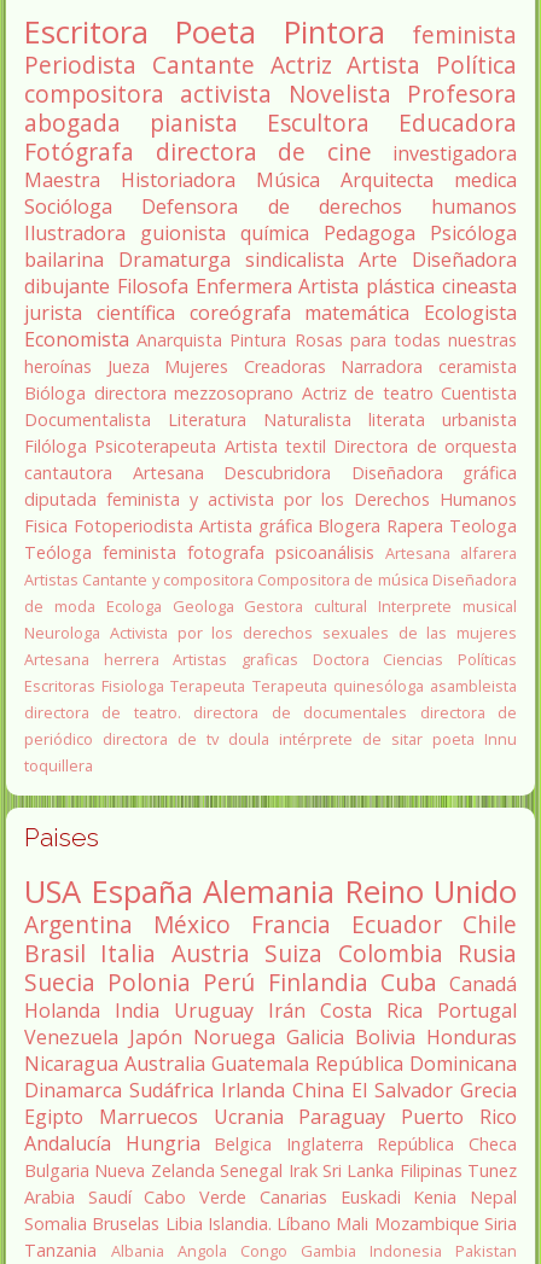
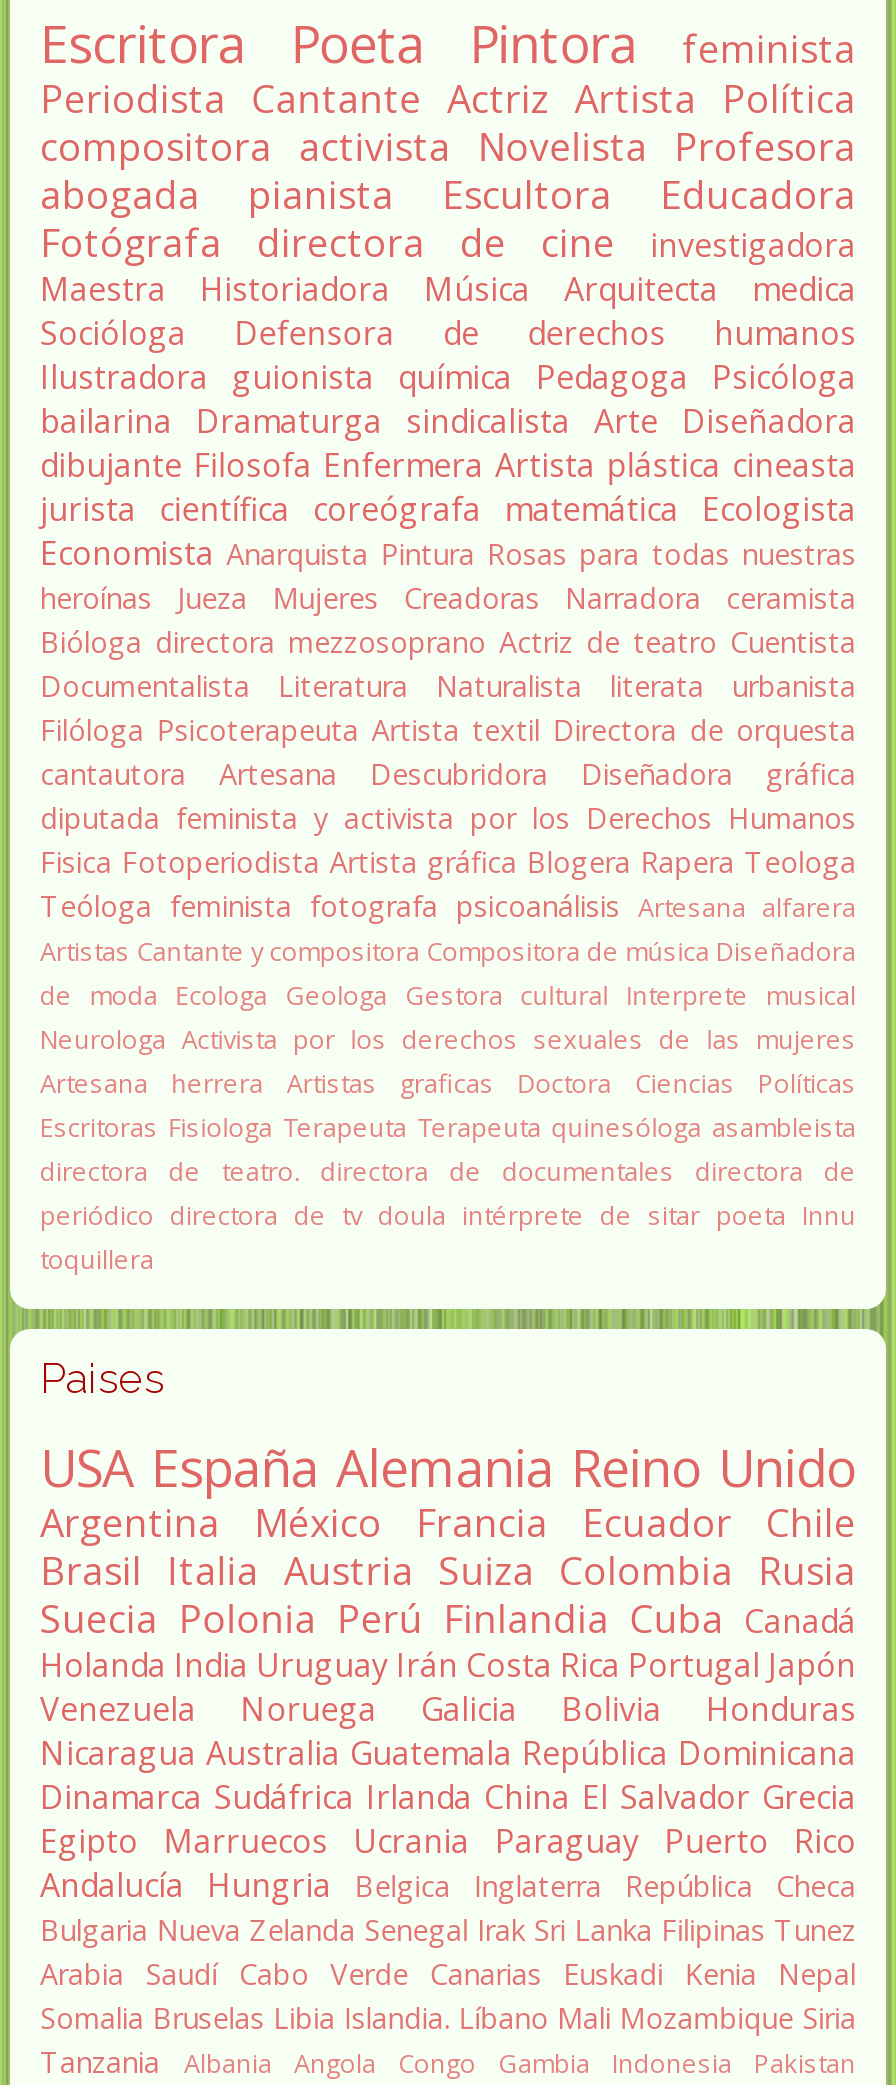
[24,997,517,1050] Holanda India Uruguay Irán Costa Rica Portugal | Venezuela Japón Noruega Galicia Bolivia Honduras -> [40,1643,856,1731] Holanda India Uruguay Irán Costa Rica Portugal Japón | Venezuela | Noruega | Galicia | Bolivia | Honduras

